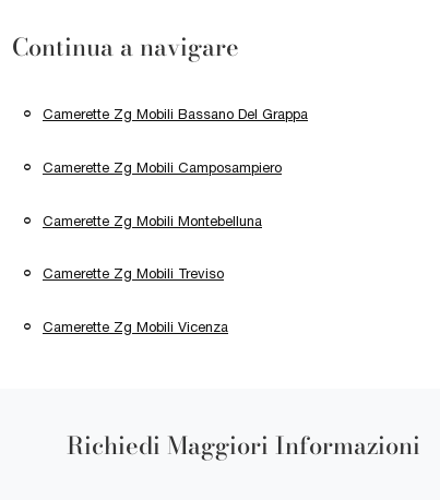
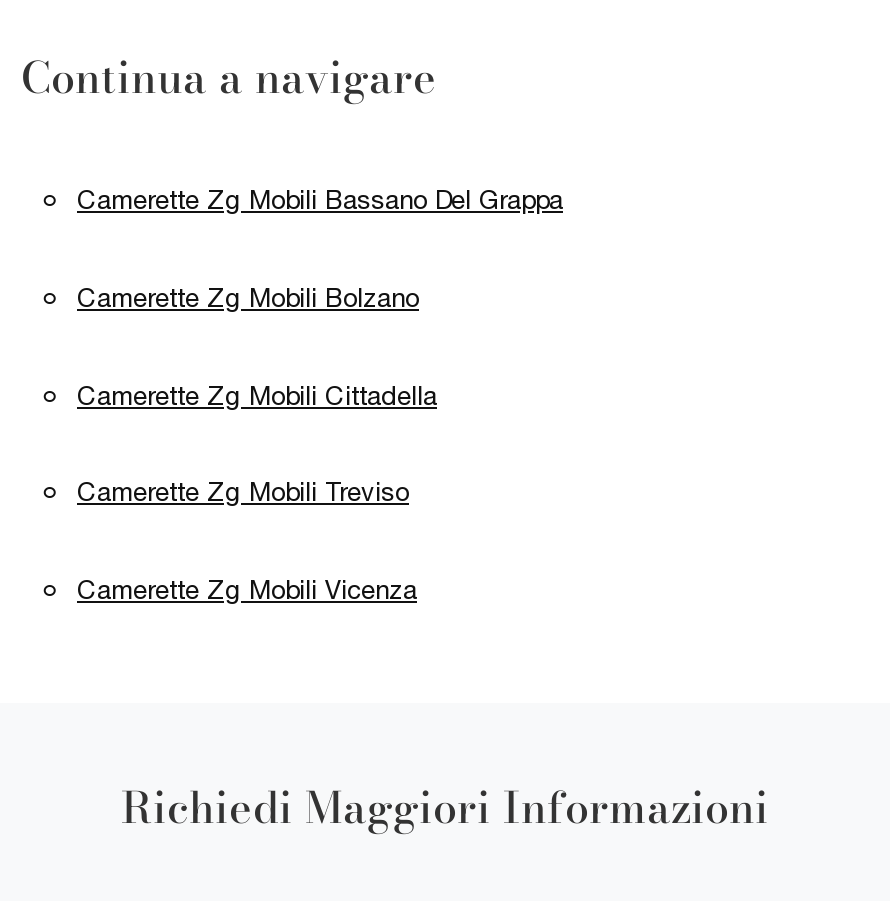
[43,159,282,176] Camerette Zg Mobili Camposampiero -> [77,283,419,313] Camerette Zg Mobili Bolzano
[43,213,262,229] Camerette Zg Mobili Montebelluna -> [77,380,437,410] Camerette Zg Mobili Cittadella

